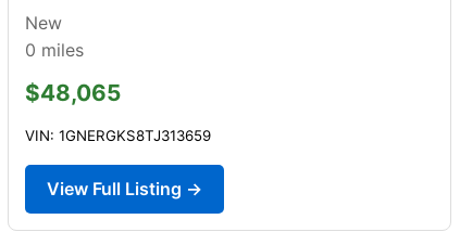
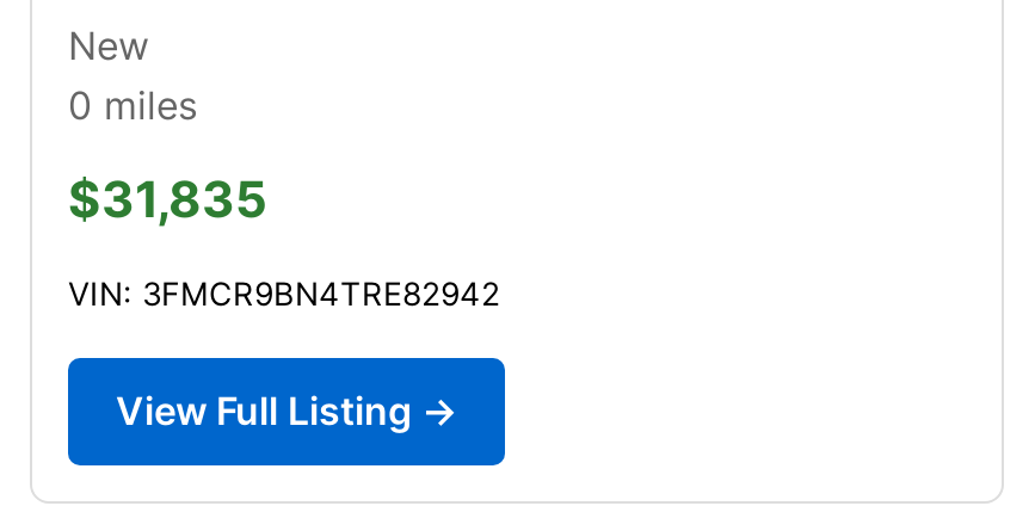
[25,79,121,106] $48,065 -> [68,169,266,229] $31,835
[25,127,211,144] VIN: 1GNERGKS8TJ313659 -> [68,274,500,312] VIN: 3FMCR9BN4TRE82942

